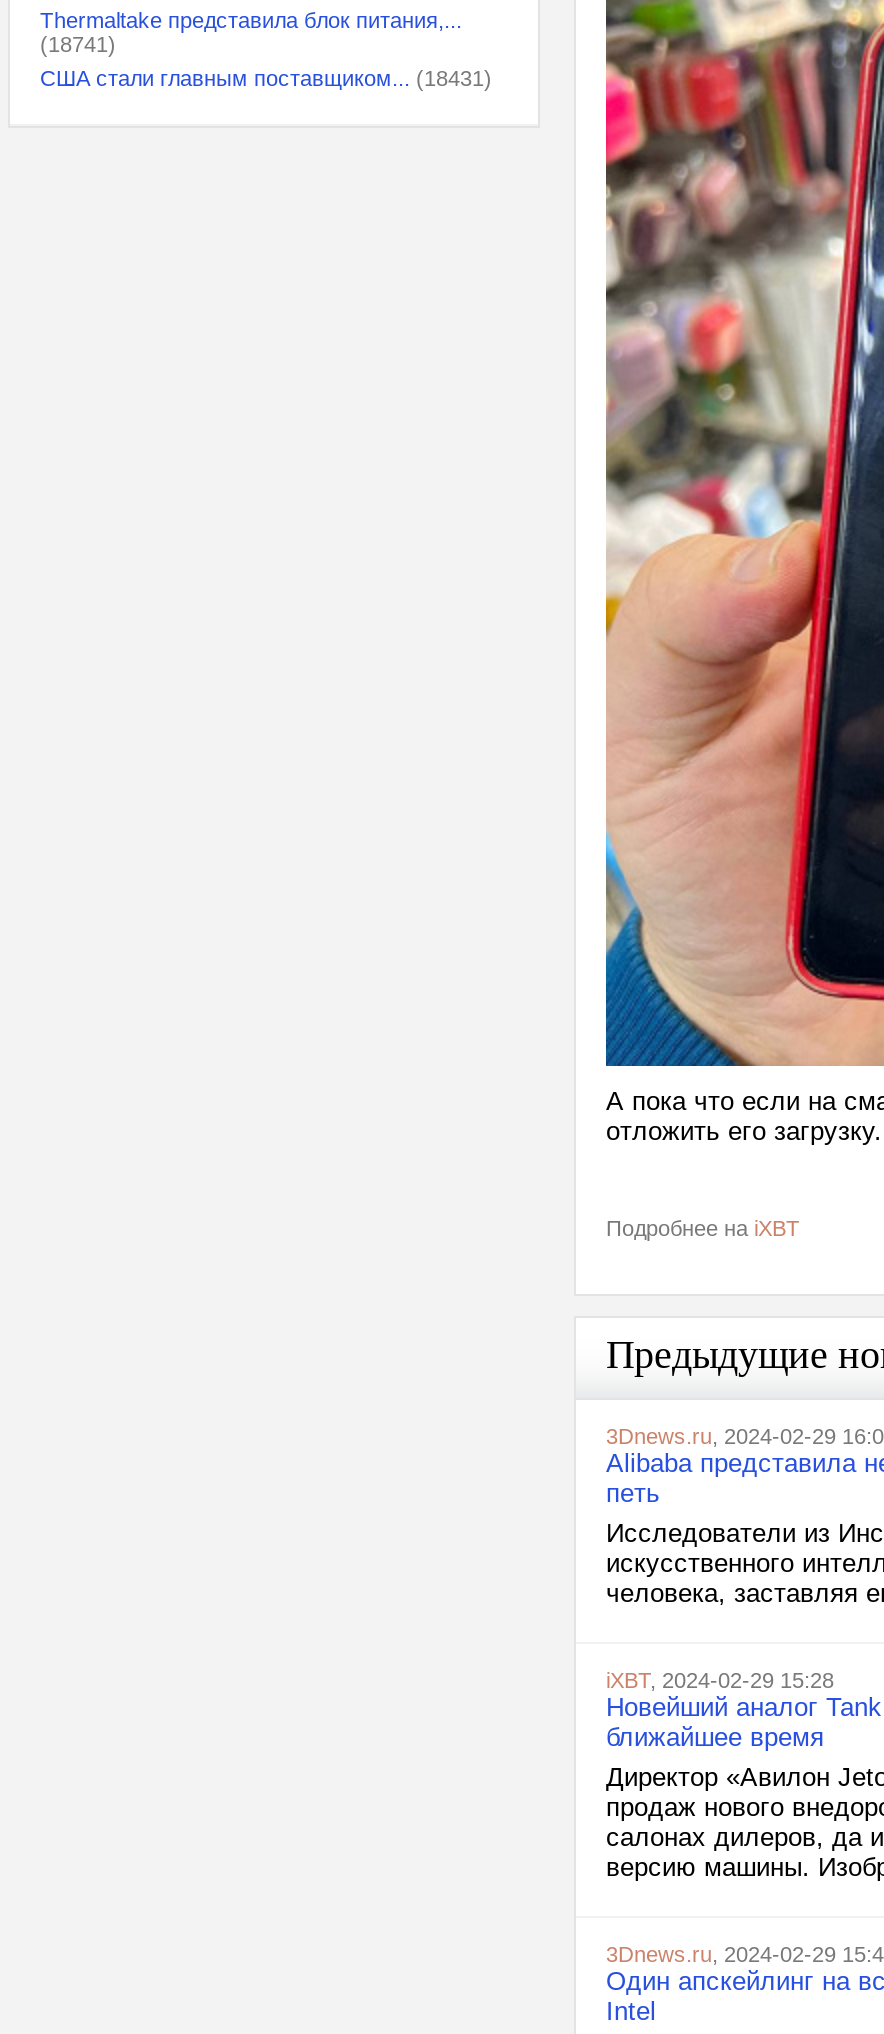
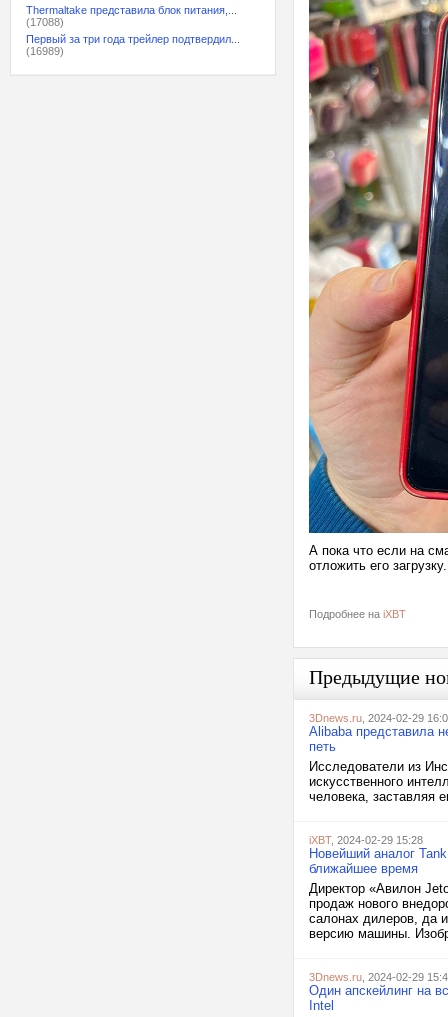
[40,32,492,90] (18741) | США стали главным поставщиком... (18431) -> [26,16,240,57] (17088) | Первый за три года трейлер подтвердил... | (16989)

